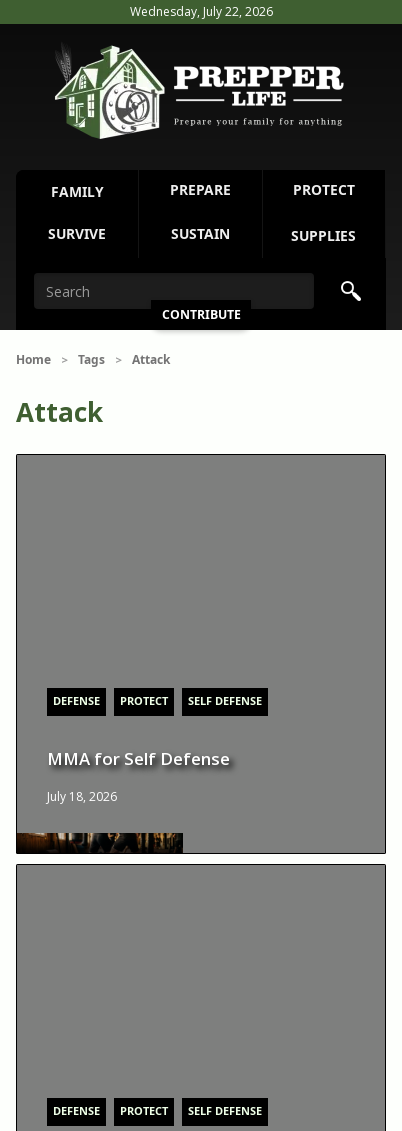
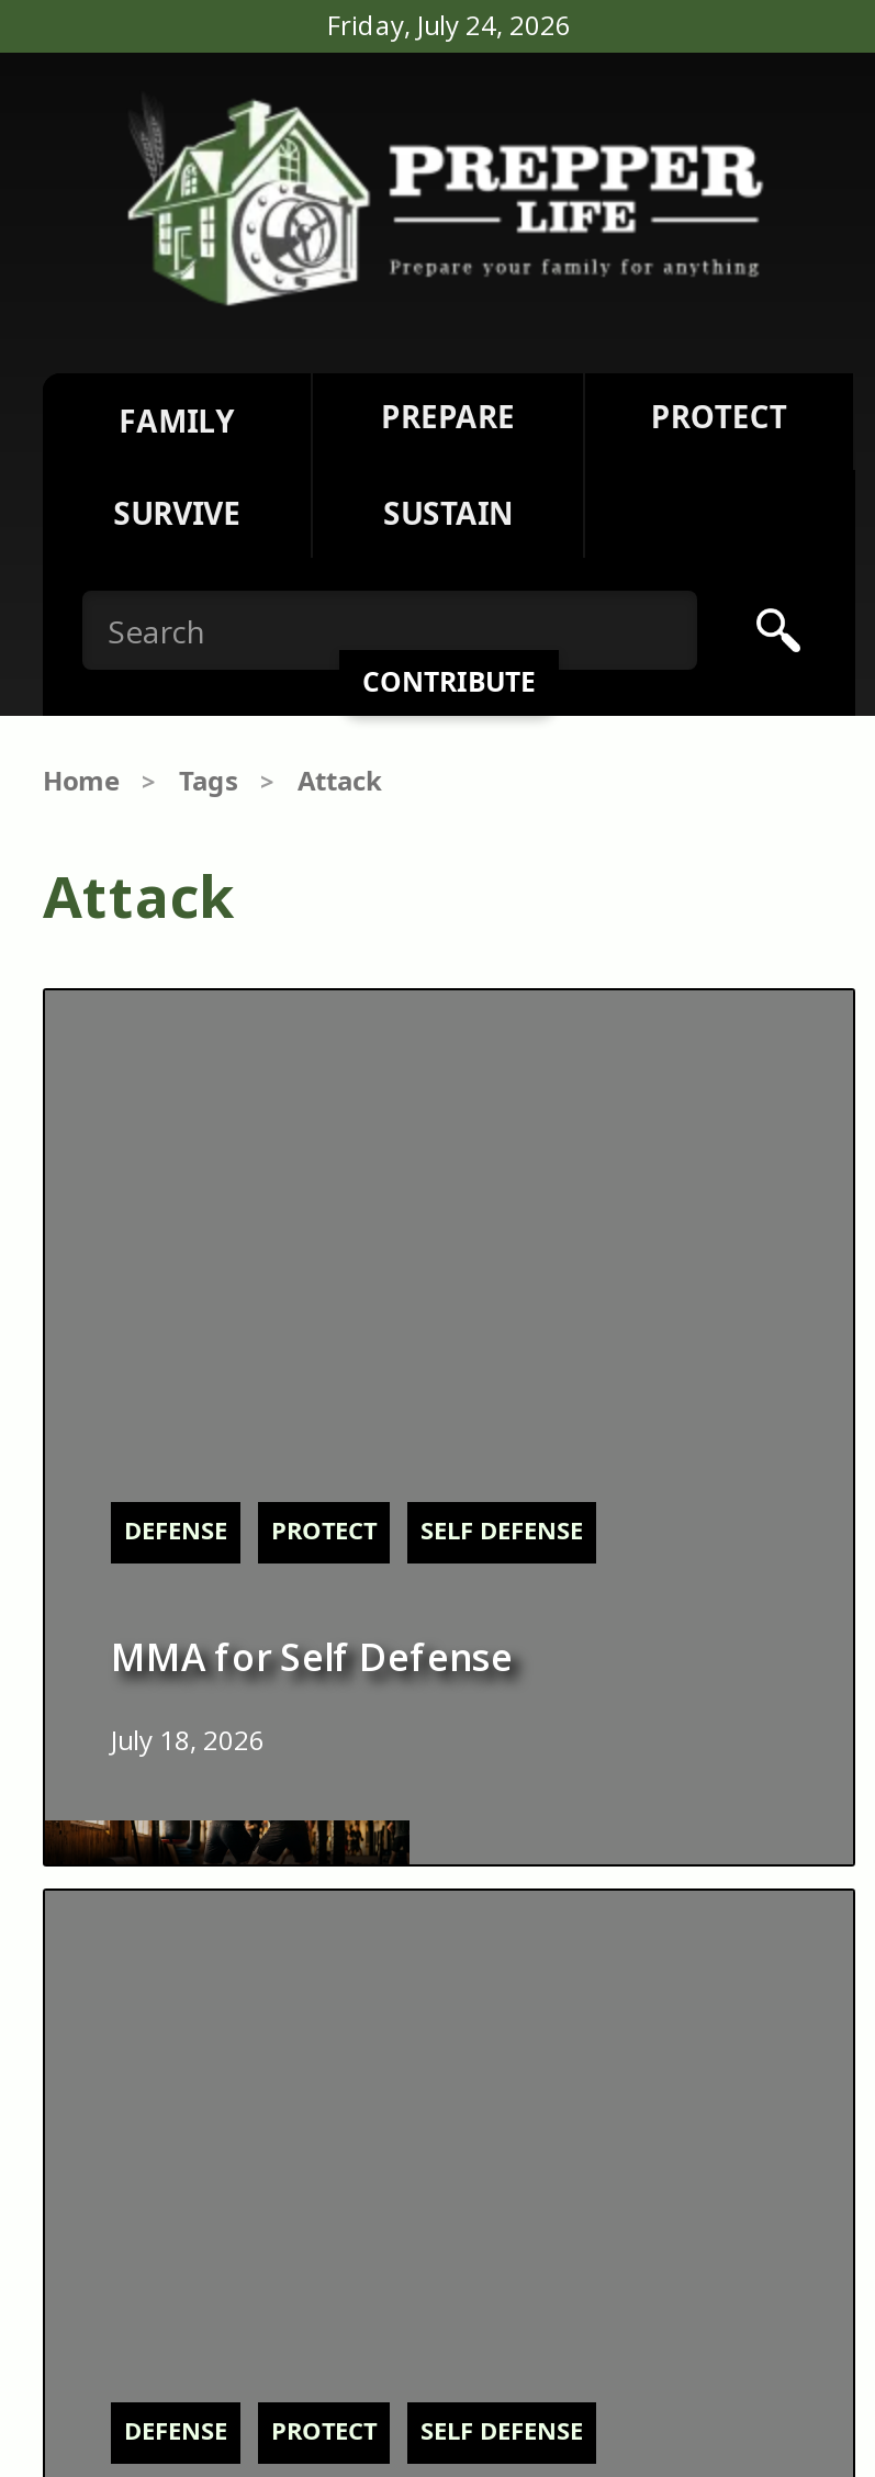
[129,3,272,20] Wednesday, July 22, 2026 -> [327,7,571,44] Friday, July 24, 2026
[291,226,356,245] SUPPLIES -> none

